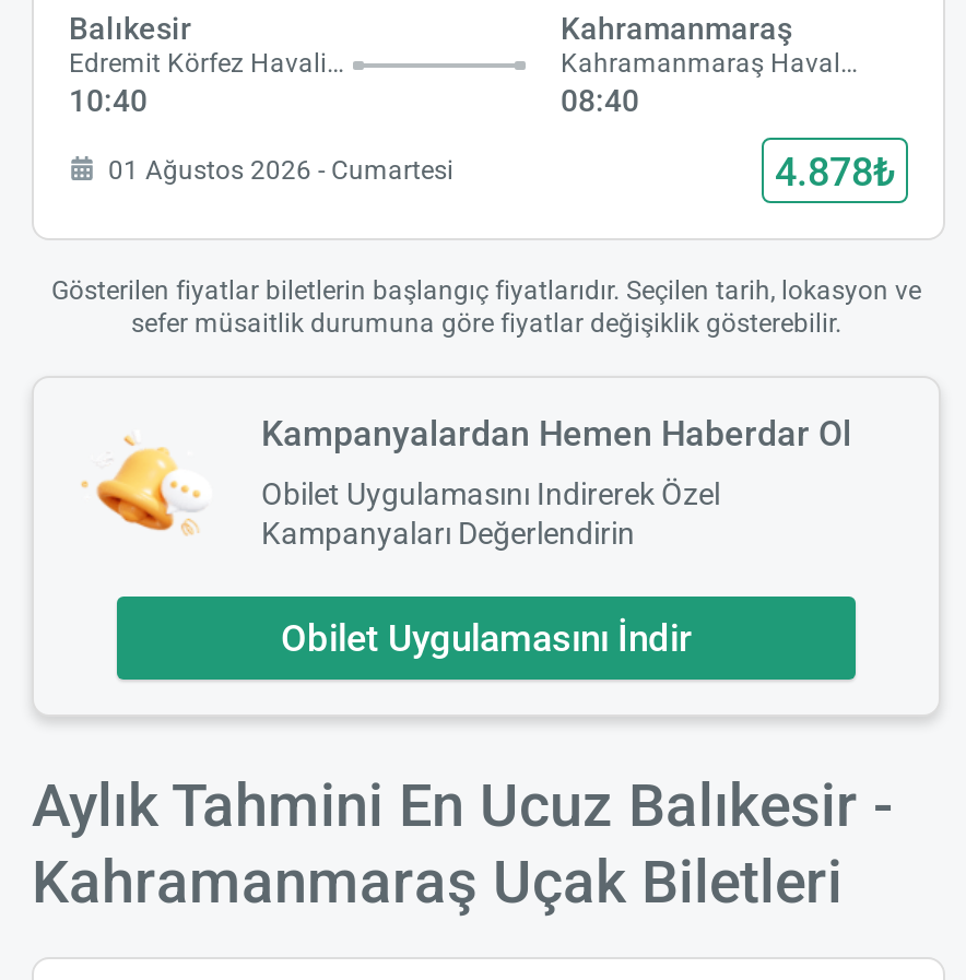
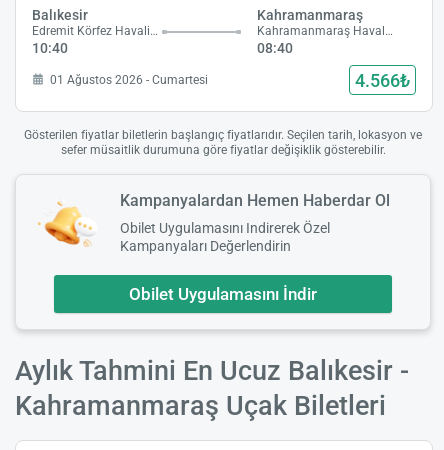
[775,148,895,194] 4.878₺ -> [355,70,410,91] 4.566₺

